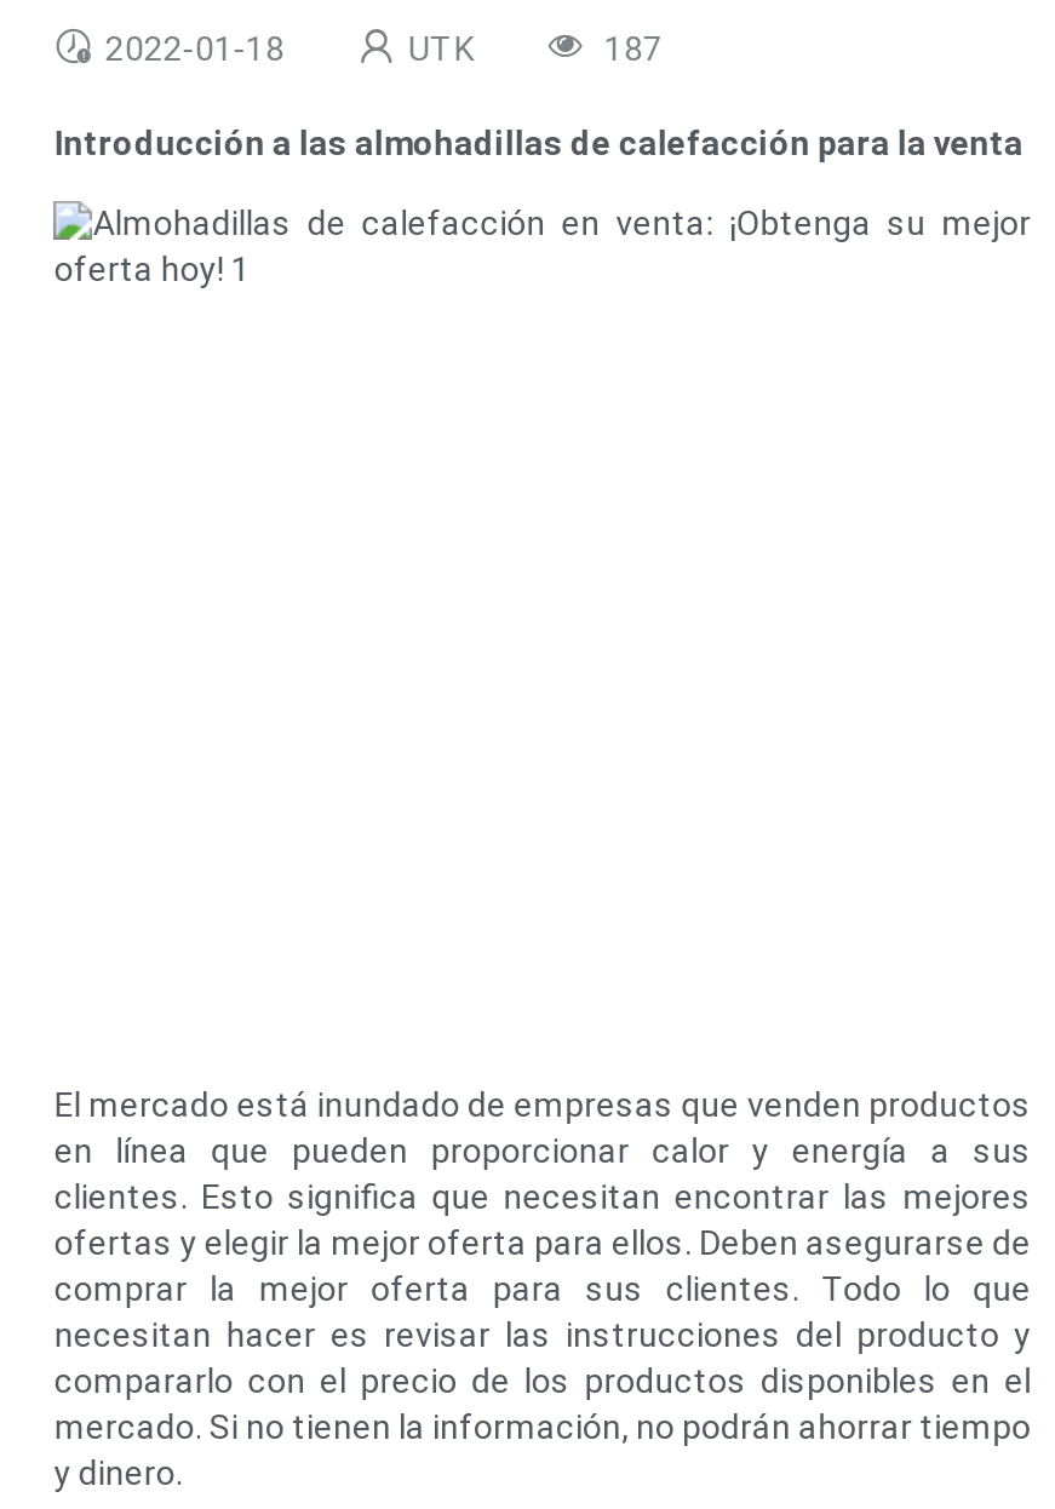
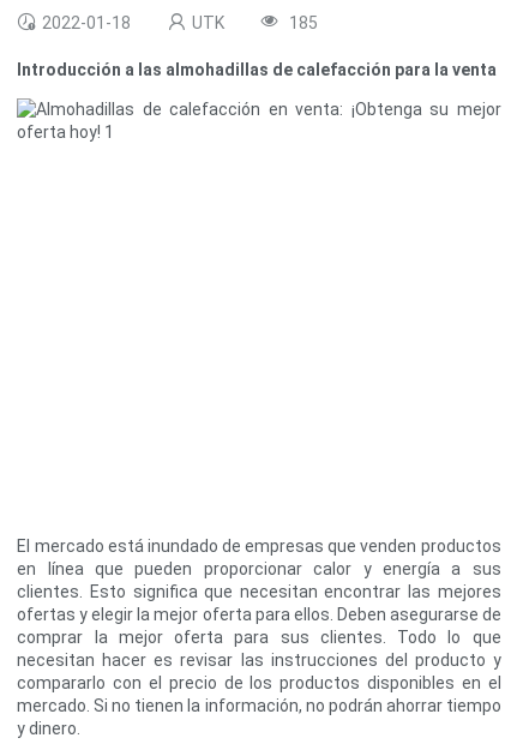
[604,30,662,69] 187 -> [290,14,318,33] 185

